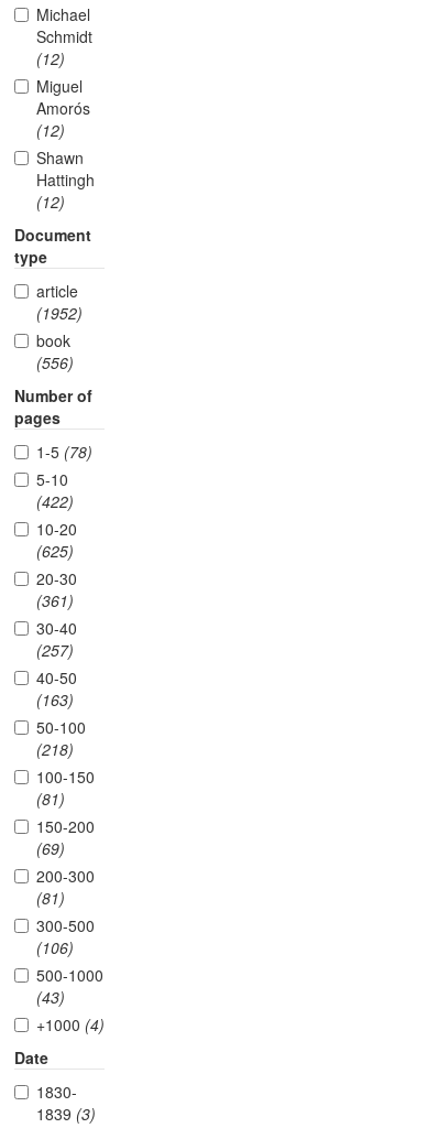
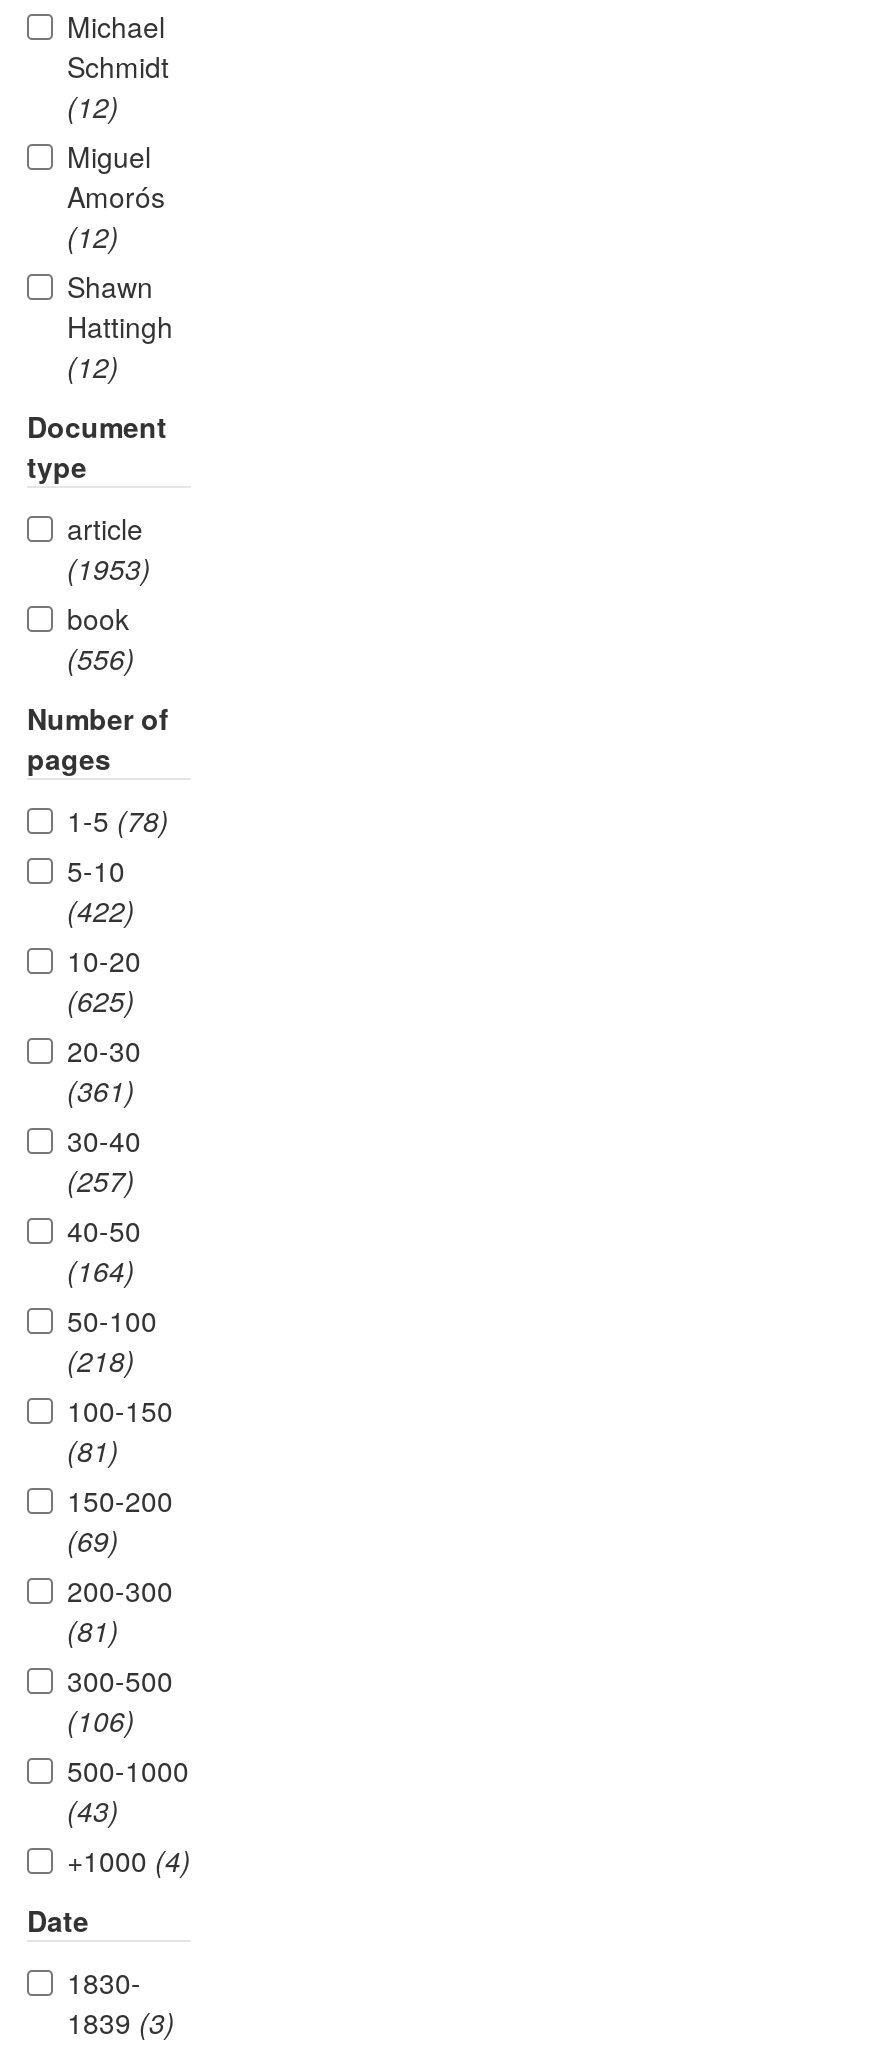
[36,302,83,324] (1952) -> [67,548,151,588] (1953)
[36,688,74,711] (163) -> [67,1250,135,1290] (164)

